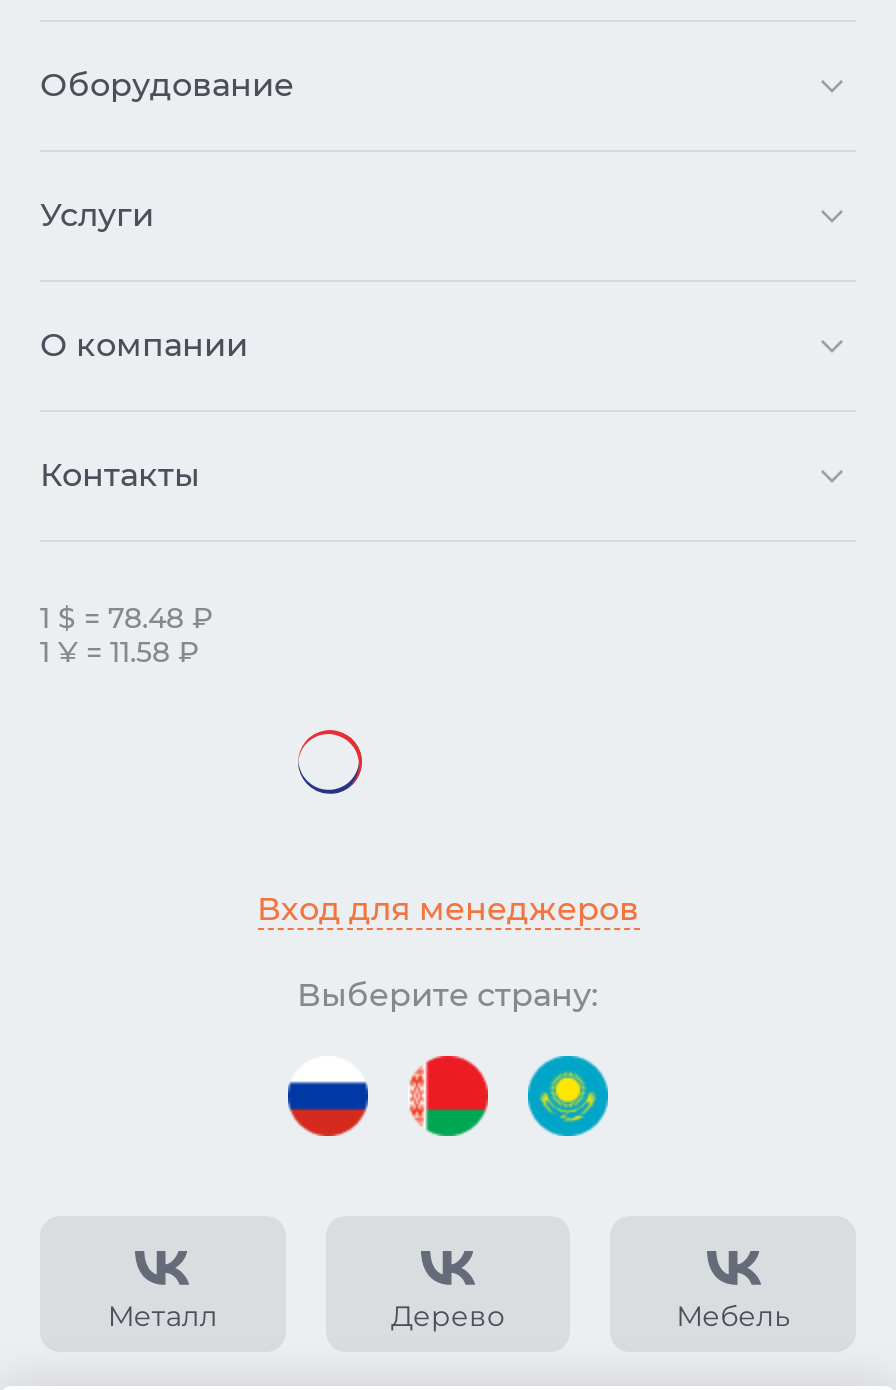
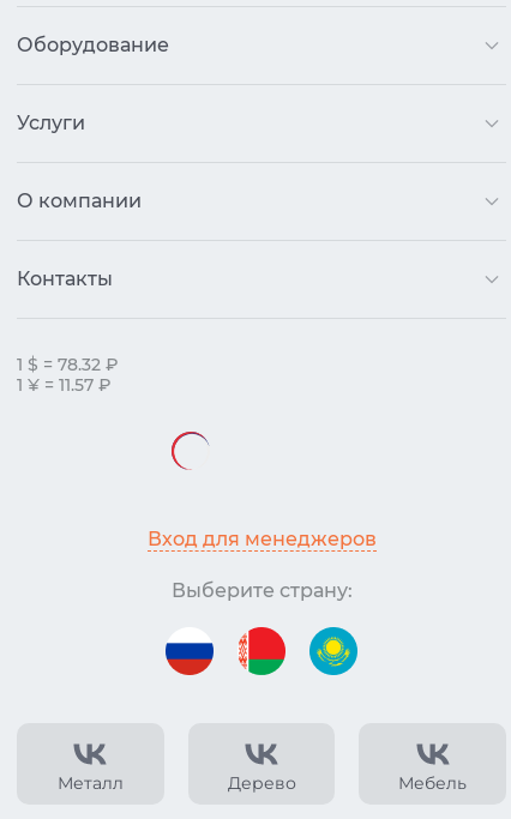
[40,600,214,636] 1 $ = 78.48 ₽ -> [17,354,119,375] 1 $ = 78.32 ₽
[40,634,200,670] 1 ¥ = 11.58 ₽ -> [17,374,112,396] 1 ¥ = 11.57 ₽
[298,730,364,796] [image] -> [170,432,210,470] [image]

